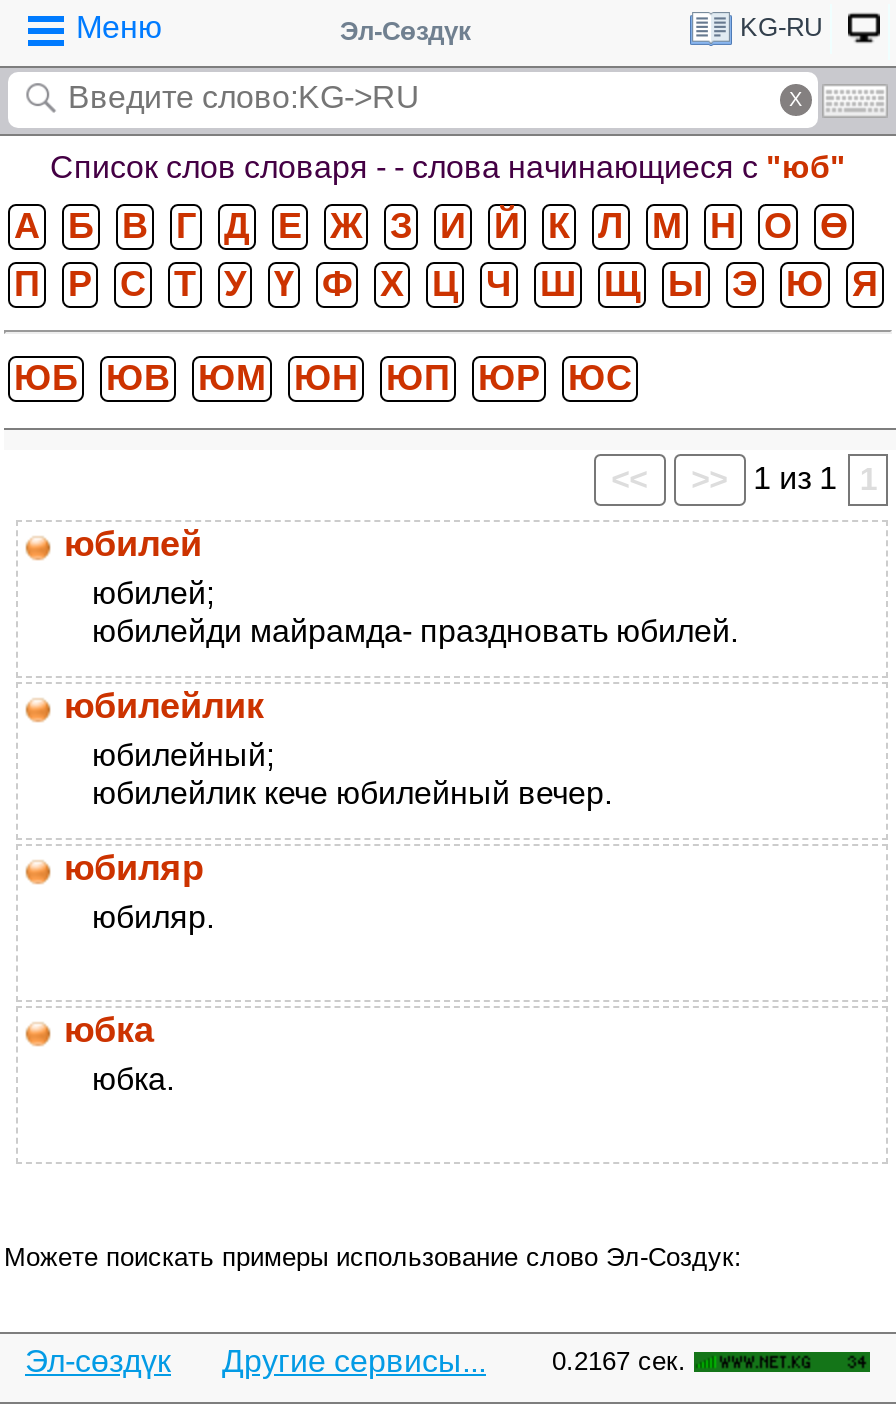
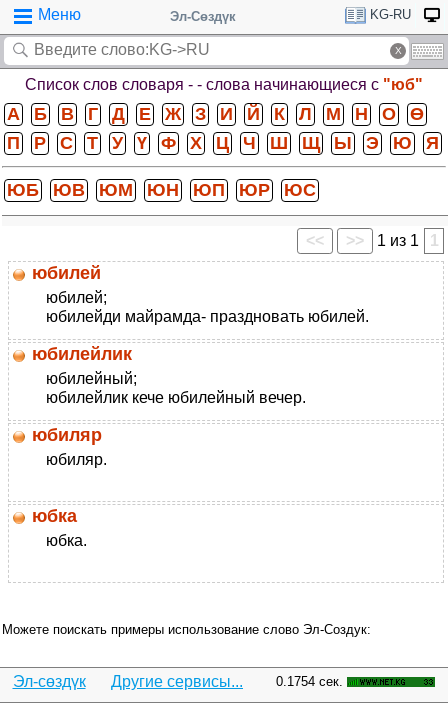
[552,1346,686,1376] 0.2167 сек. -> [276,674,343,689] 0.1754 сек.

